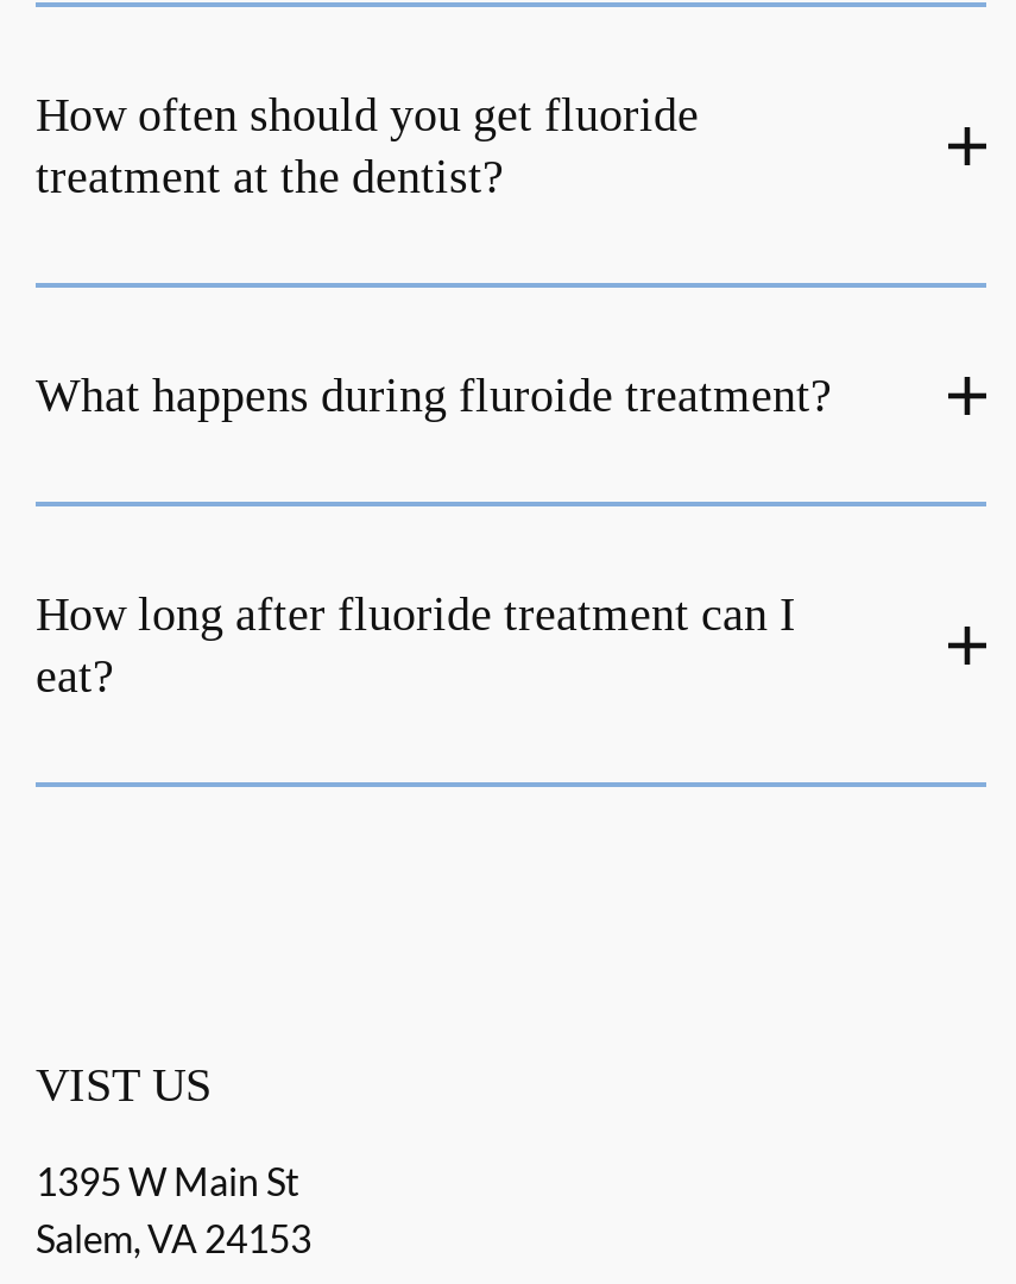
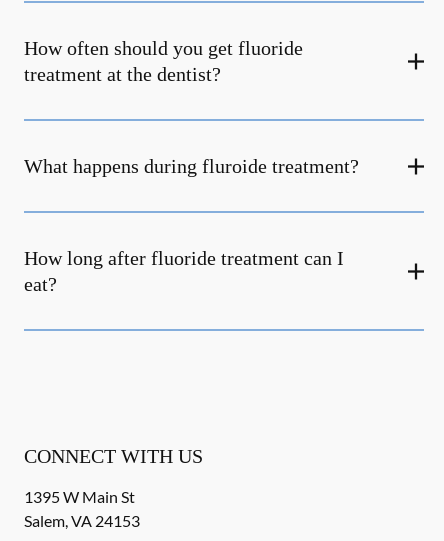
[36,1058,212,1110] VIST US -> [24,445,203,467] CONNECT WITH US

